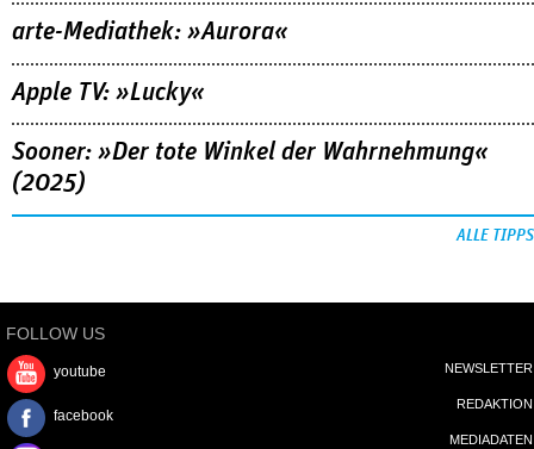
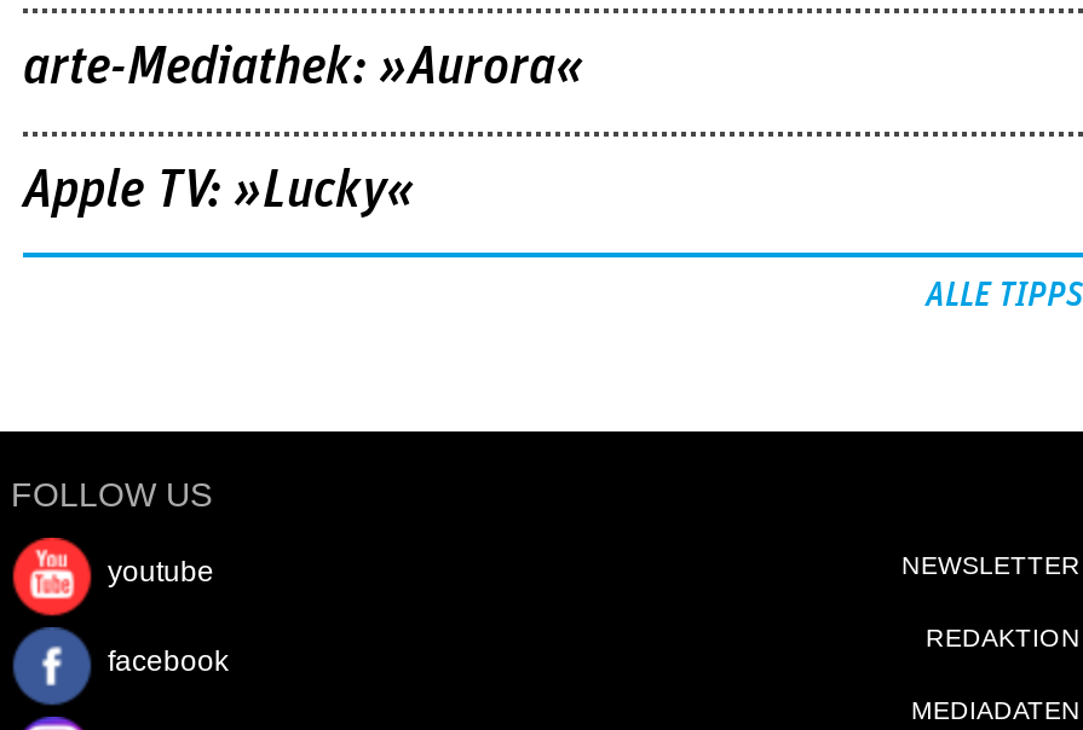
[12,140,489,197] Sooner: »Der tote Winkel der Wahrnehmung« | (2025) -> none

